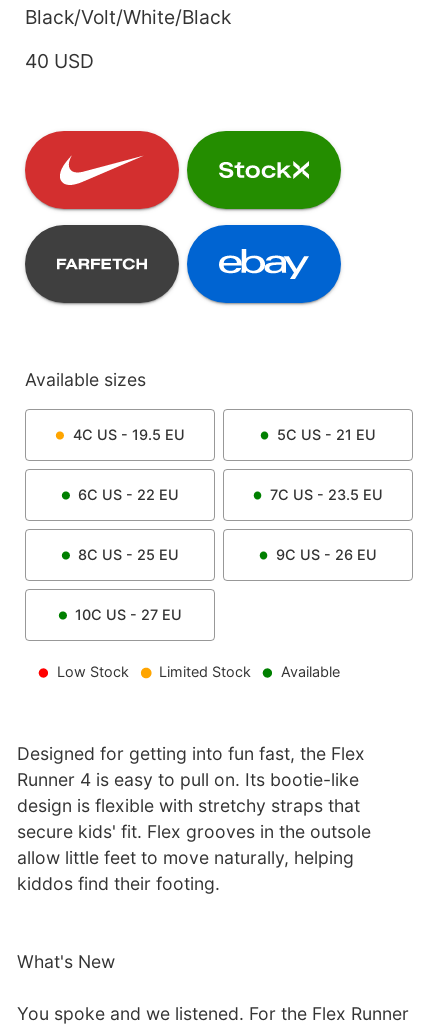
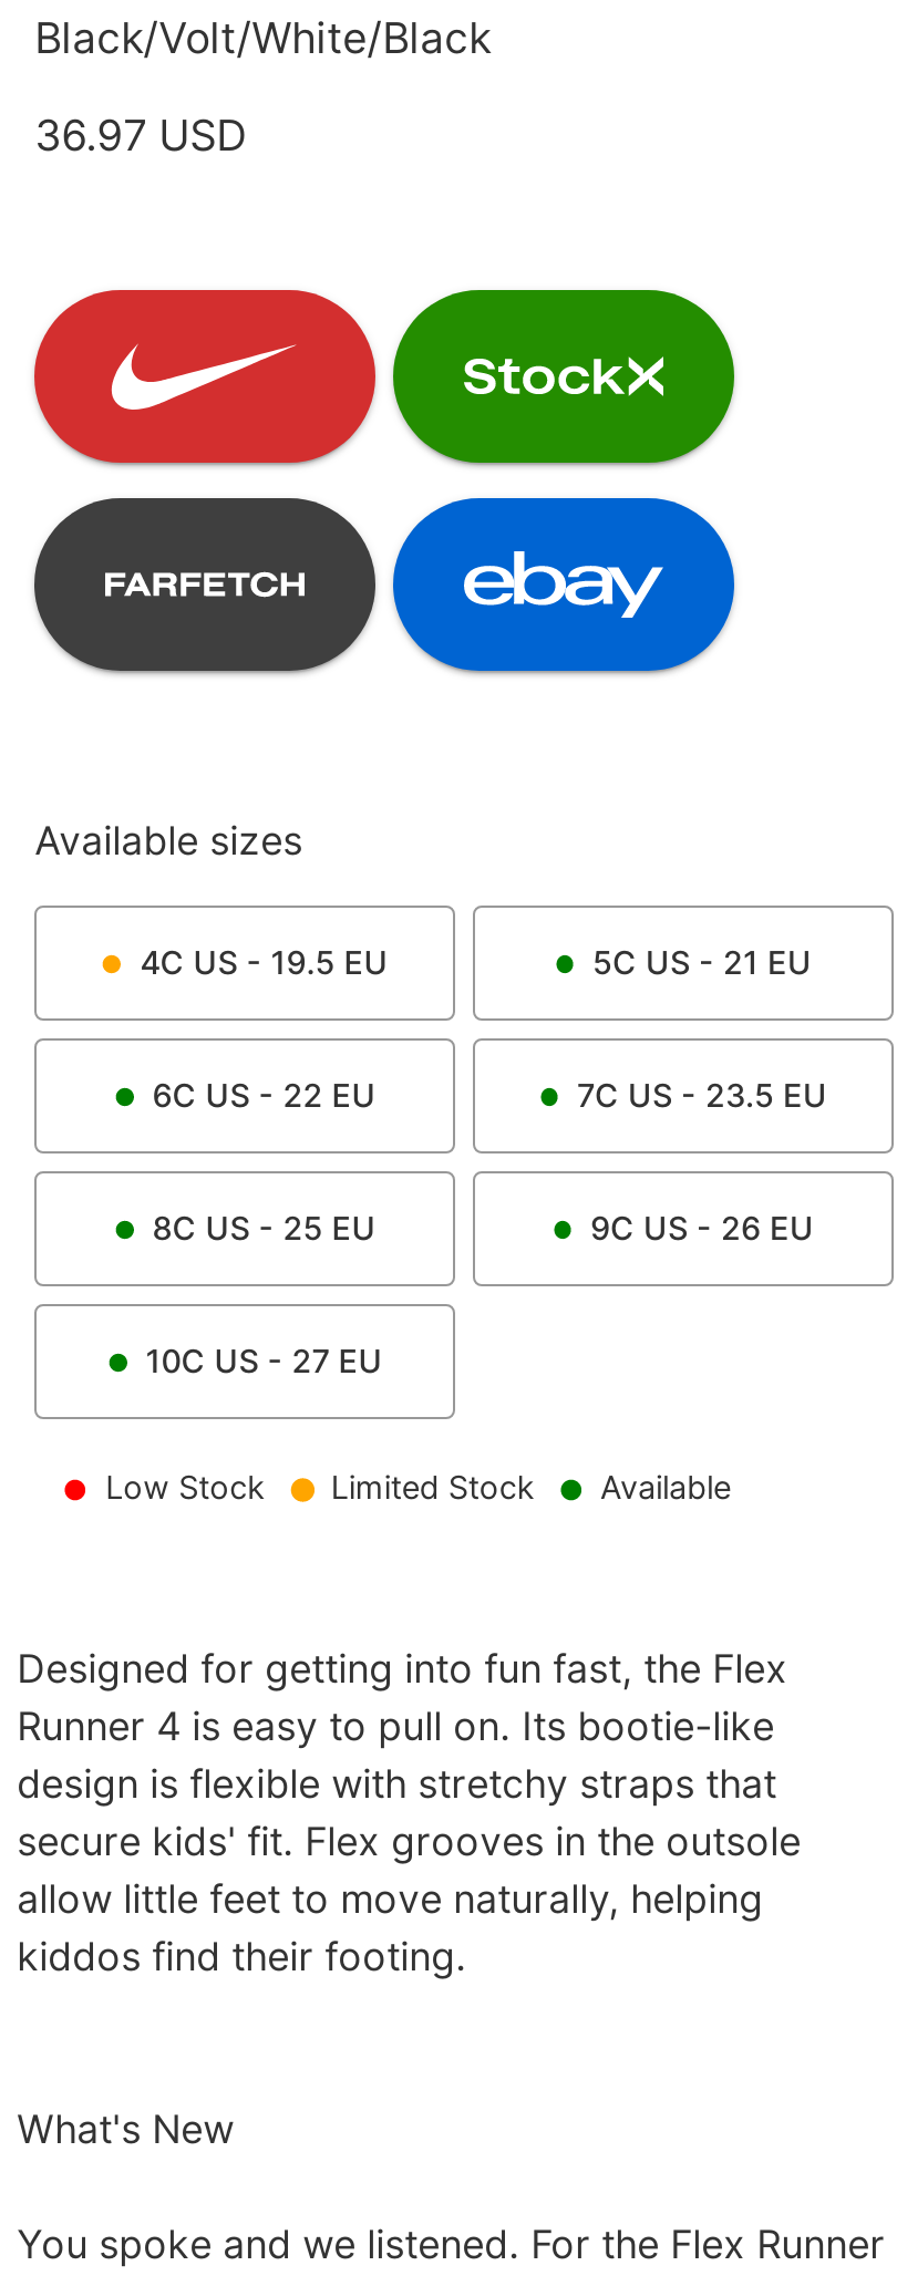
[25,49,94,73] 40 USD -> [35,109,247,163] 36.97 USD

